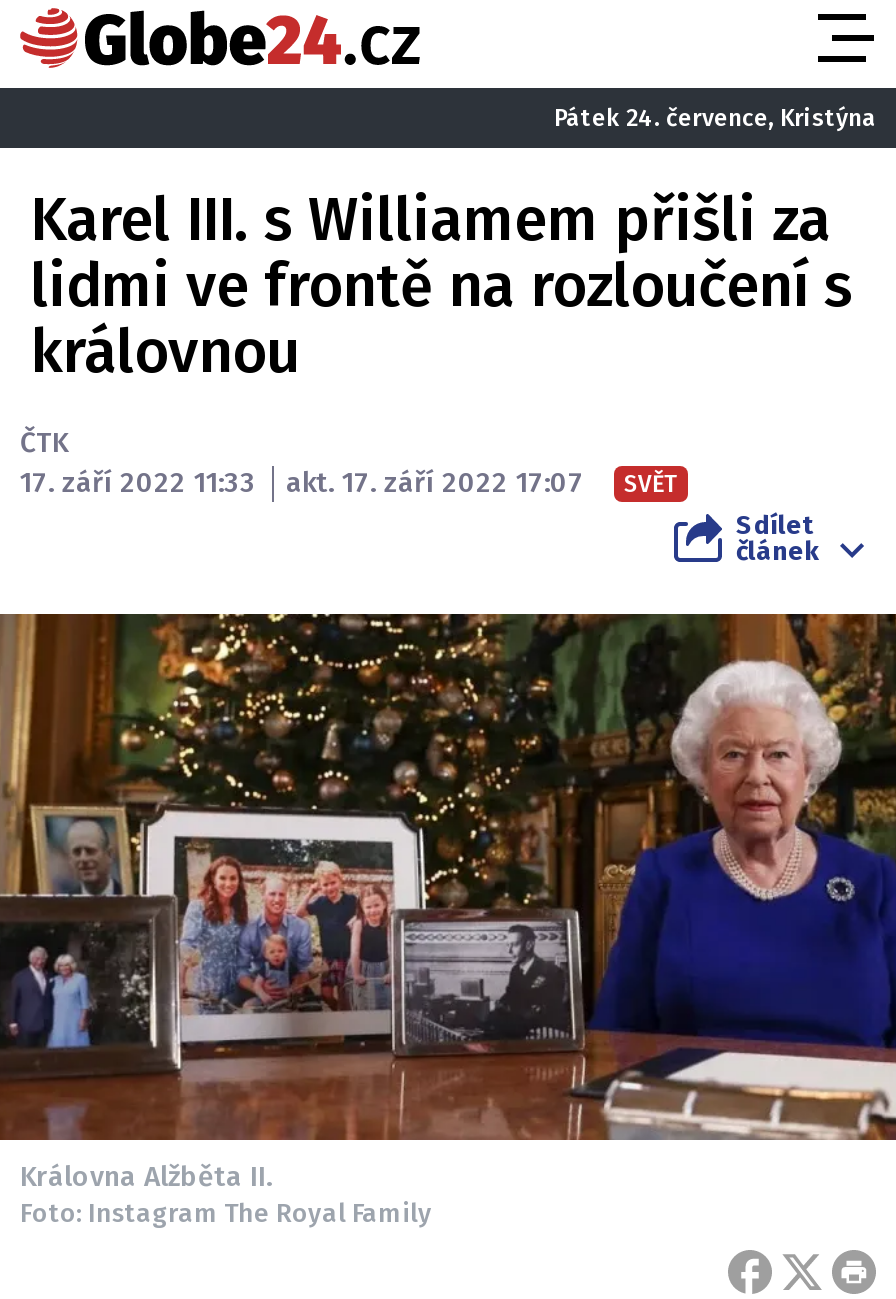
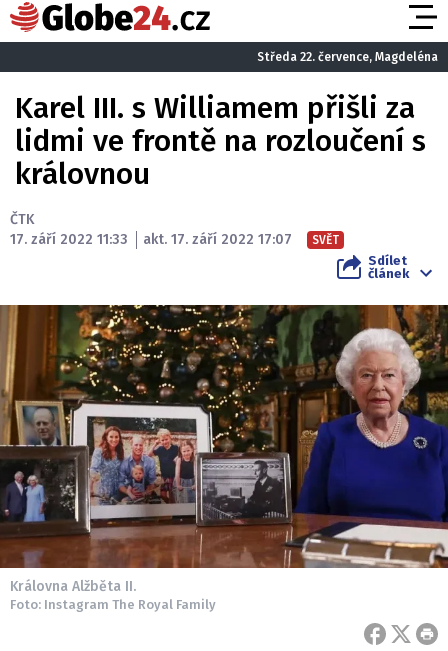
[554,103,876,131] Pátek 24. července, Kristýna -> [257,49,438,63] Středa 22. července, Magdeléna

